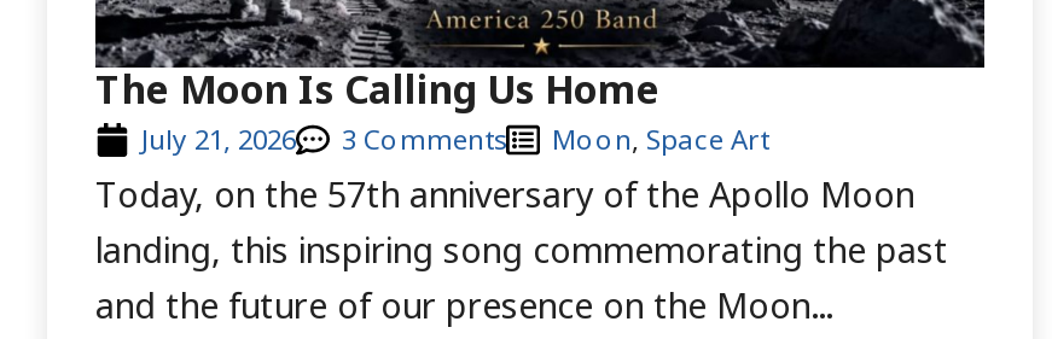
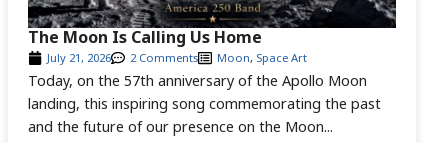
[141,121,769,157] July 21, 2026 3 Comments Moon, Space Art -> [47,50,307,65] July 21, 2026 2 Comments Moon, Space Art

